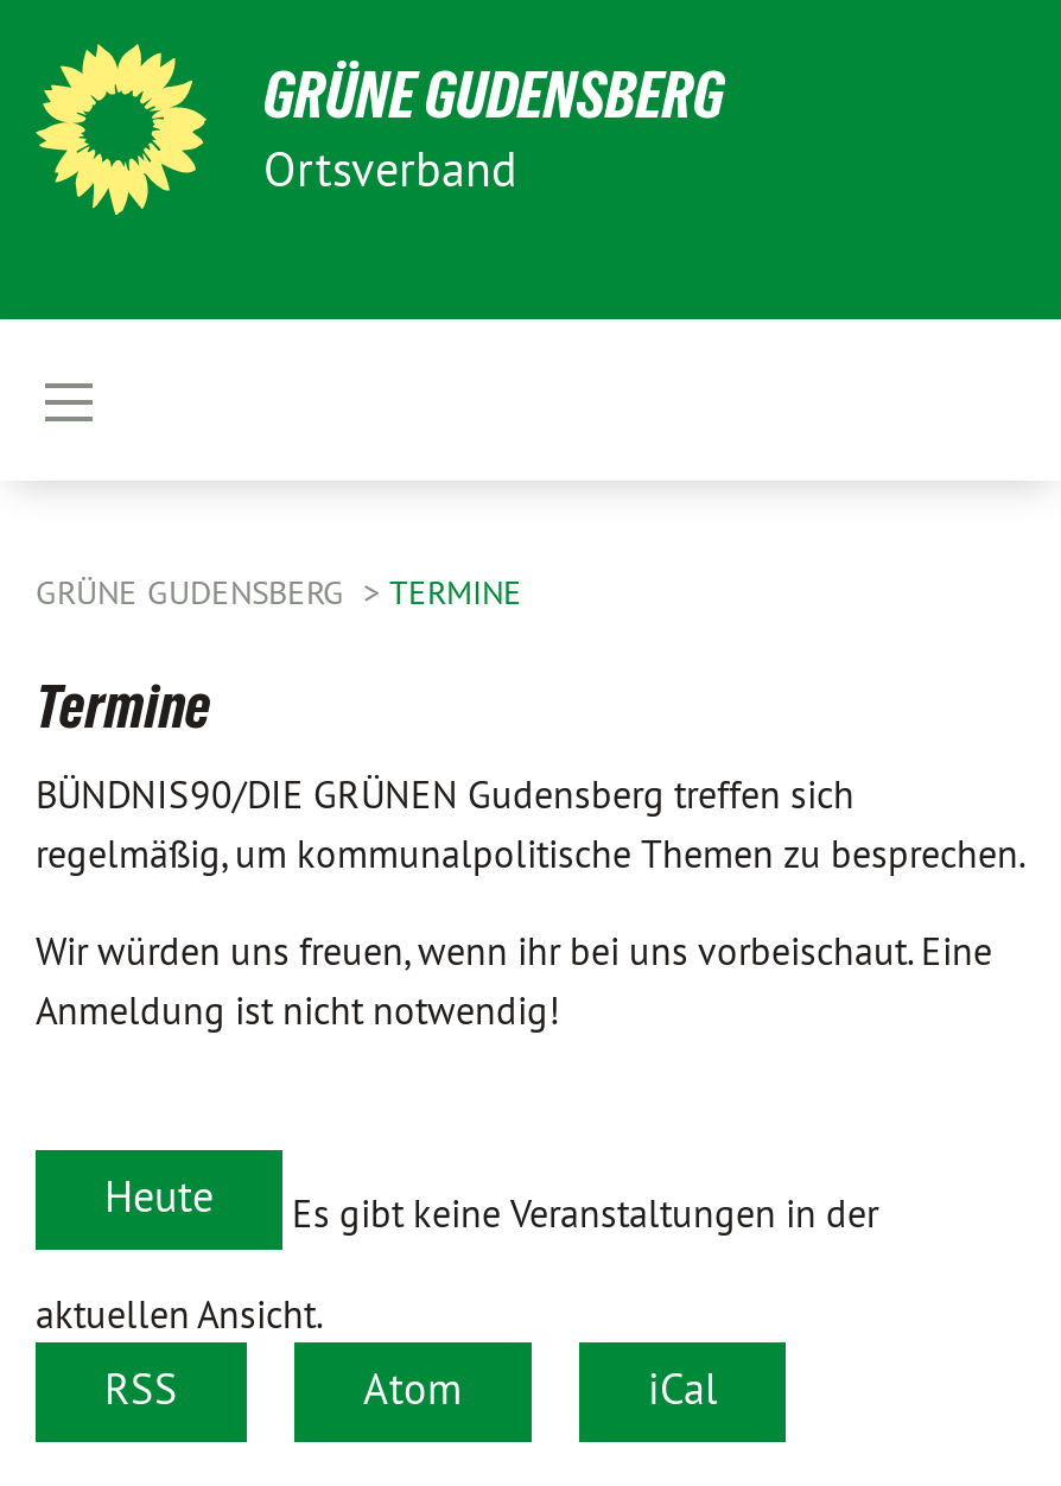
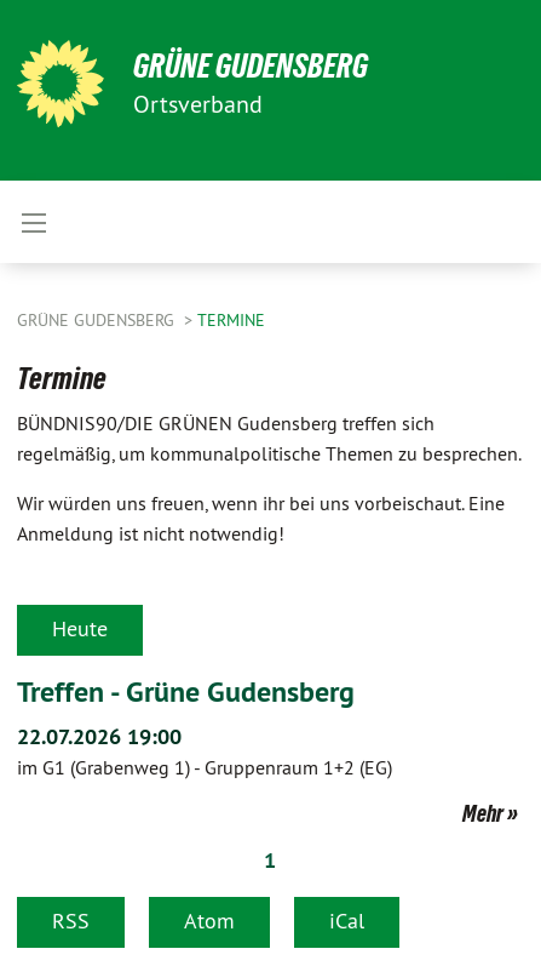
[36,1189,878,1338] Es gibt keine Veranstaltungen in der | aktuellen Ansicht. -> [17,673,503,874] Treffen - Grüne Gudensberg | 22.07.2026 19:00 | im G1 (Grabenweg 1) - Gruppenraum 1+2 (EG) | Mehr | 1

